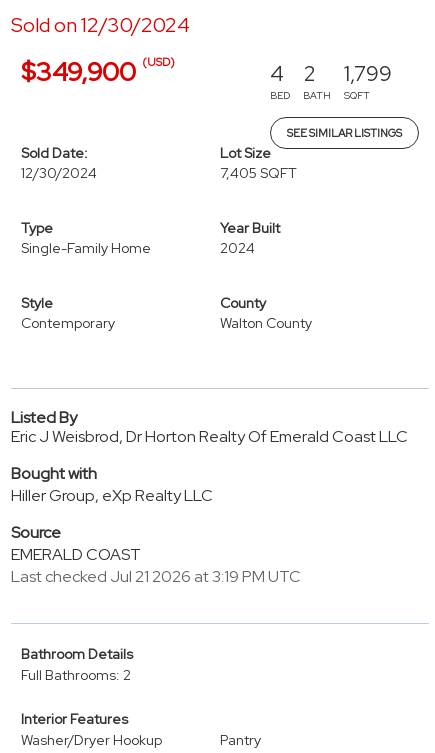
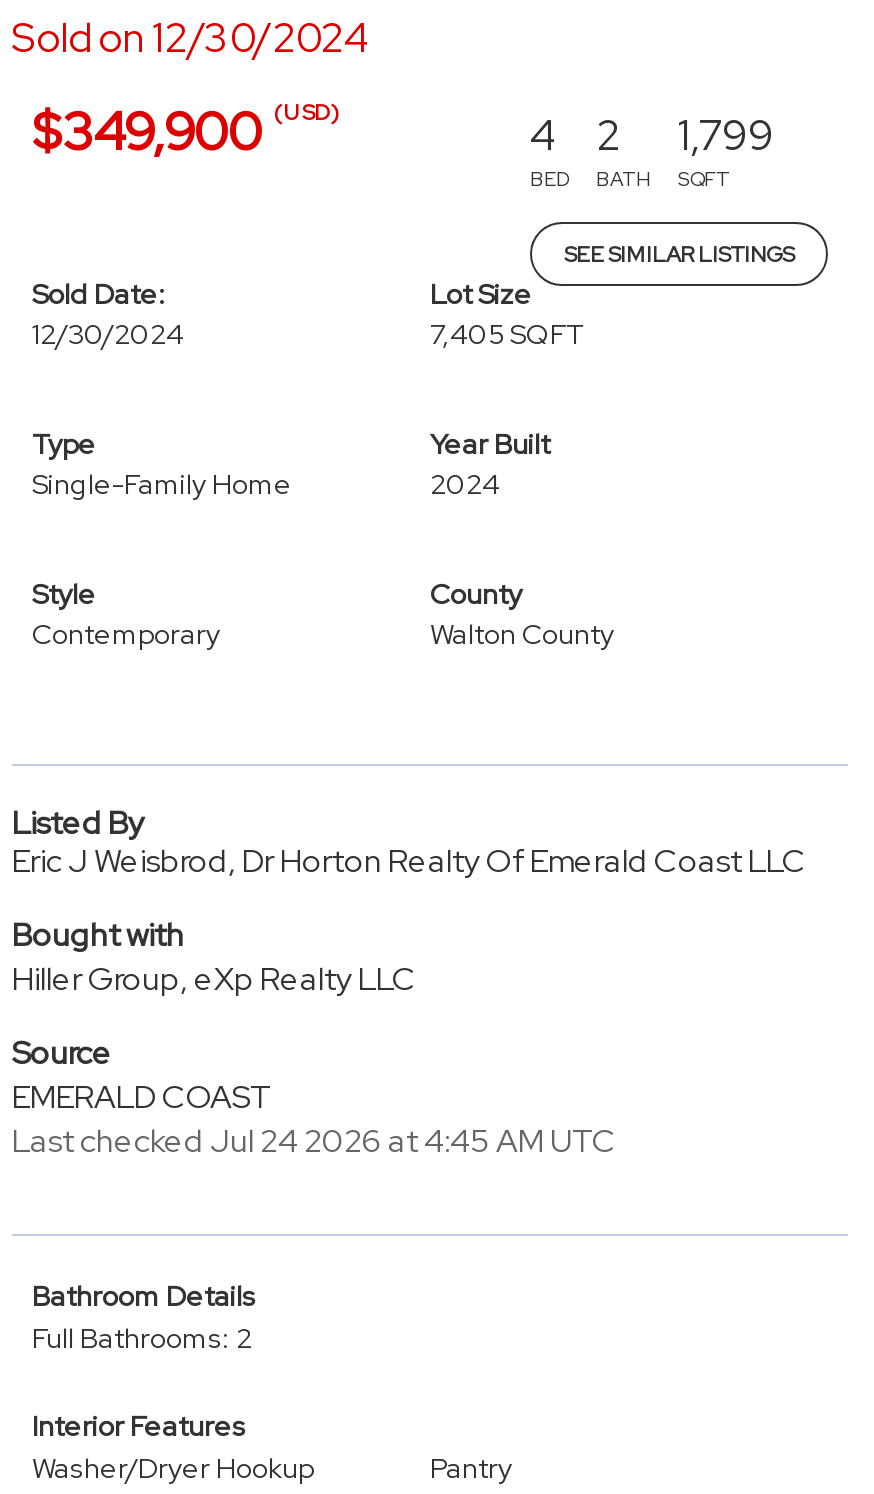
[11,566,301,587] Last checked Jul 21 2026 at 3:19 PM UTC -> [12,1120,616,1162] Last checked Jul 24 2026 at 4:45 AM UTC

